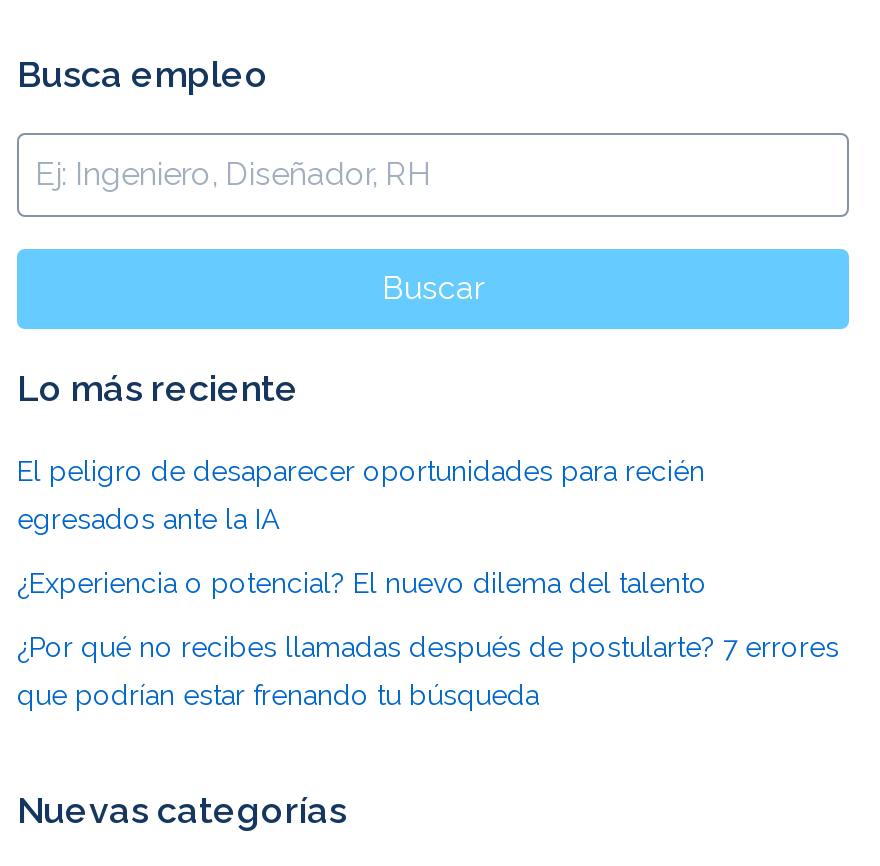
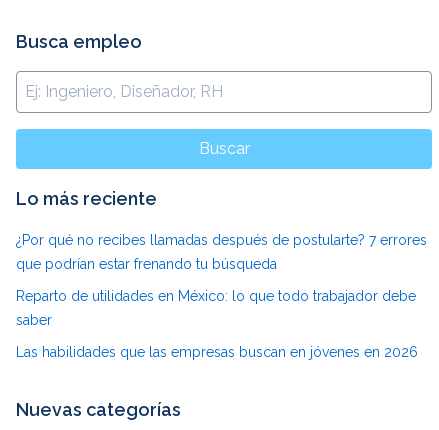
[17,455,707,599] El peligro de desaparecer oportunidades para recién | egresados ante la IA | ¿Experiencia o potencial? El nuevo dilema del talento -> none
moved [17,631,839,711] -> [16,232,427,272]: ¿Por qué no recibes llamadas después de postularte? 7 errores | que podrían estar frenando tu búsqueda
none -> [16,288,418,360] Reparto de utilidades en México: lo que todo trabajador debe | saber | Las habilidades que las empresas buscan en jóvenes en 2026

